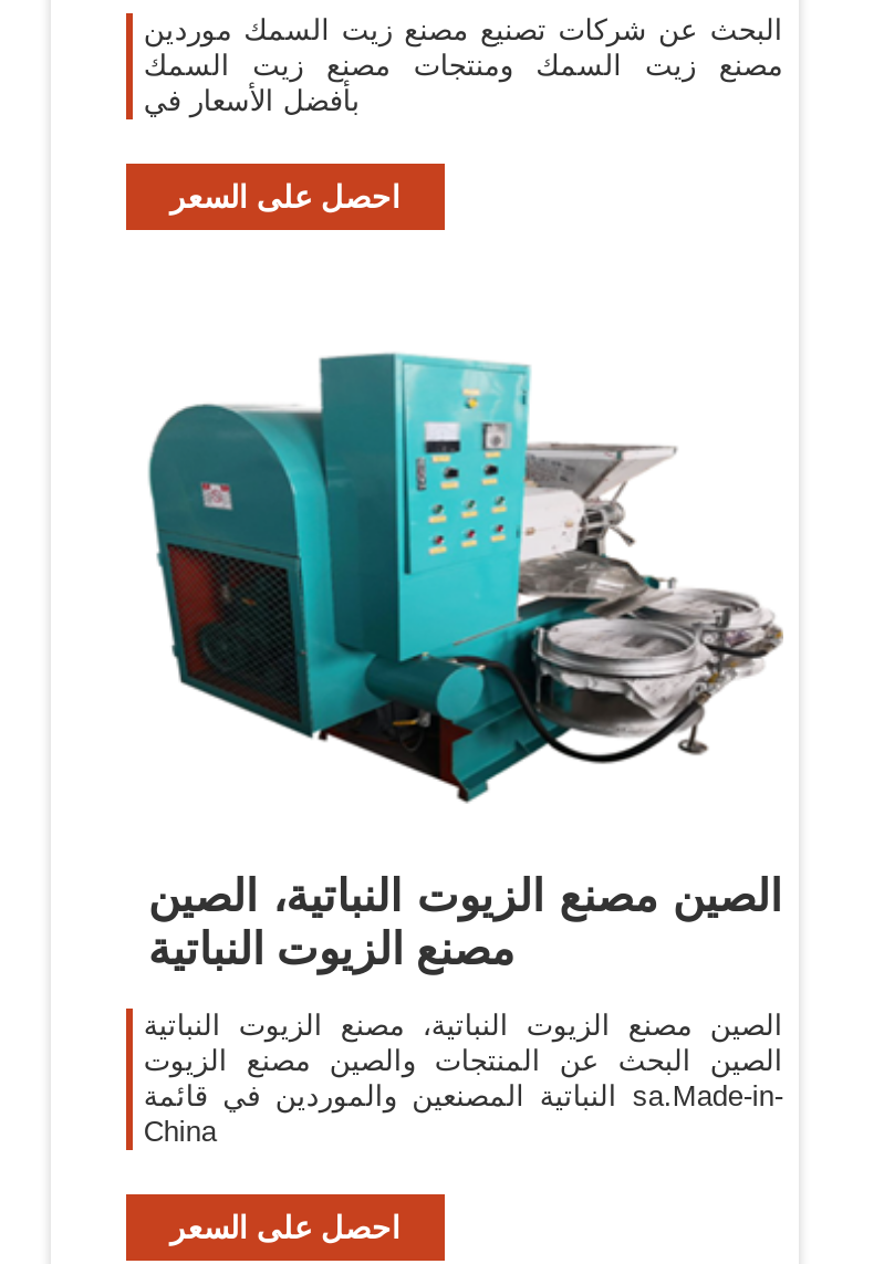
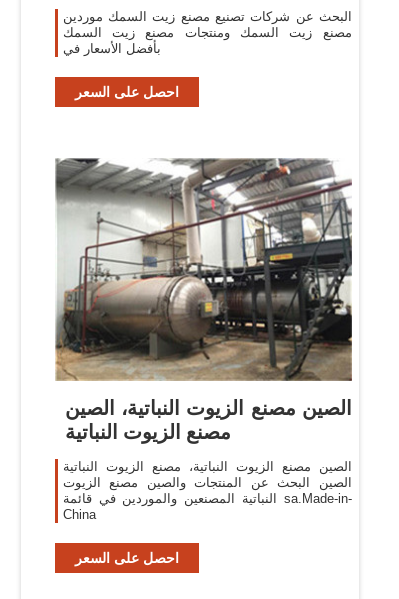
[126,343,783,836] [image] -> [54,157,353,382] [image]

